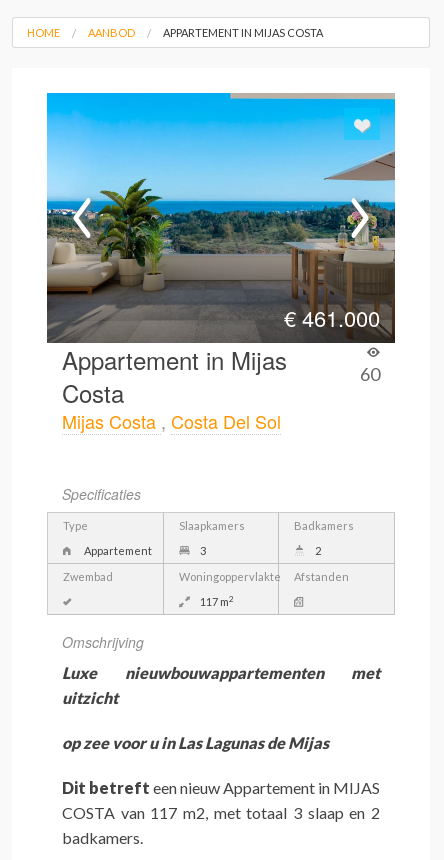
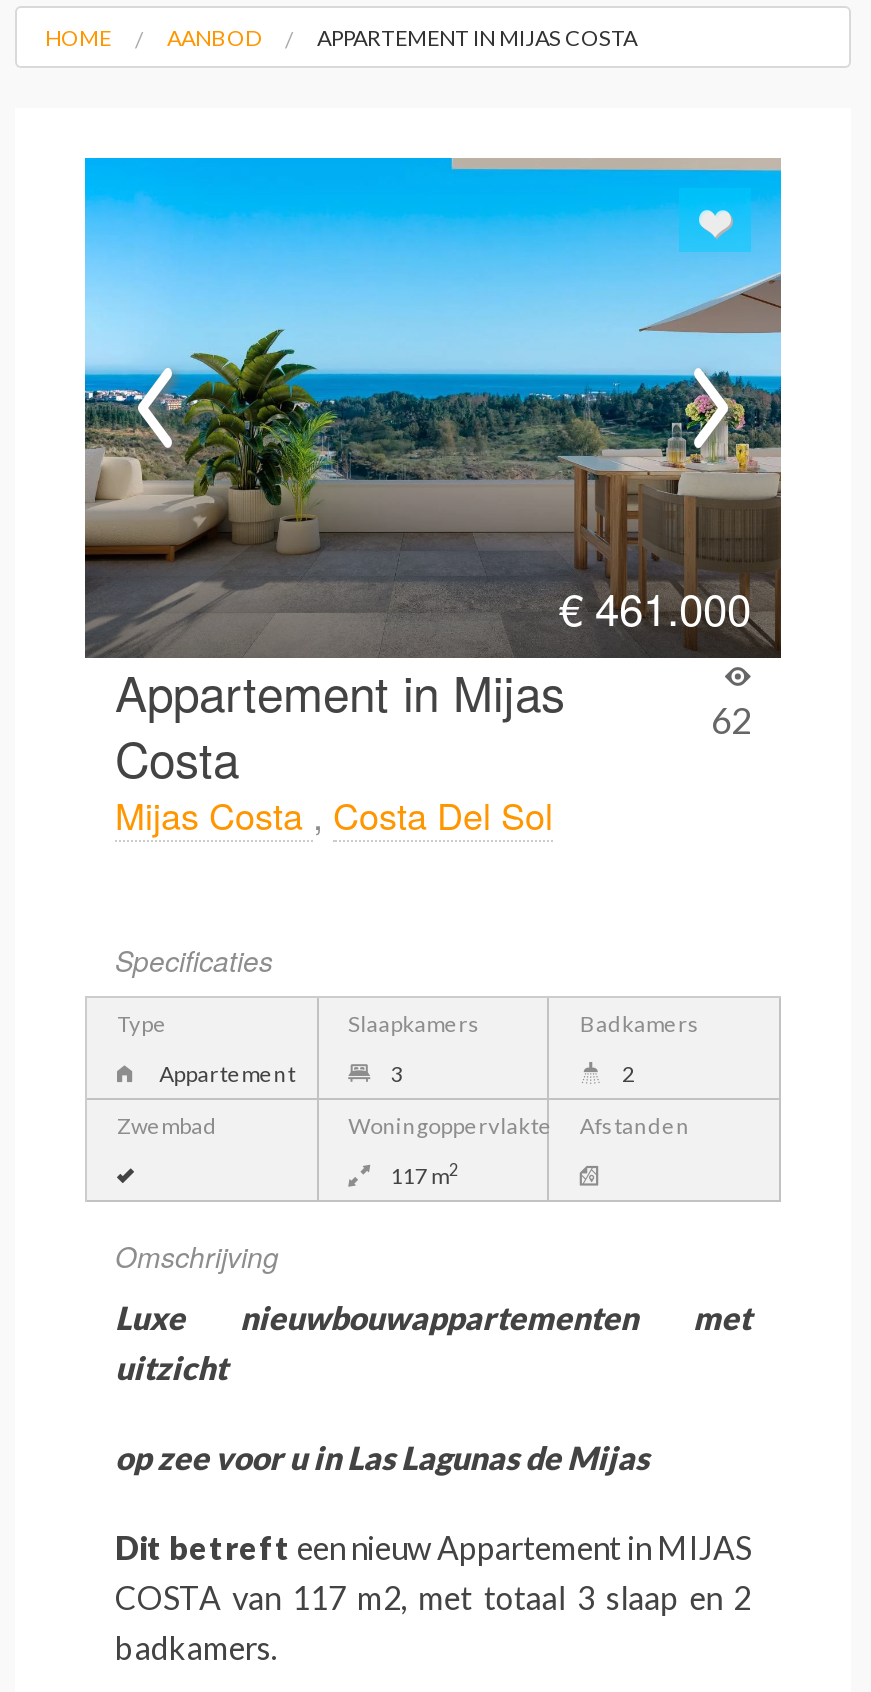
[360,363,380,385] 60 -> [711,698,751,742] 62

